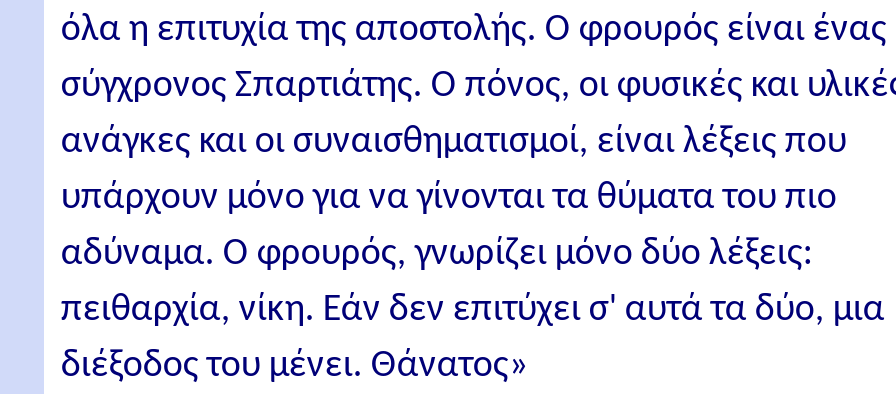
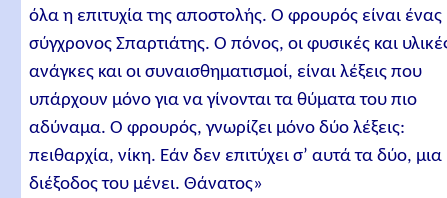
[61,291,885,329] πειθαρχία, νίκη. Εάν δεν επιτύχει σ' αυτά τα δύο, μια -> [29,146,442,165] πειθαρχία, νίκη. Εάν δεν επιτύχει σ’ αυτά τα δύο, μια

